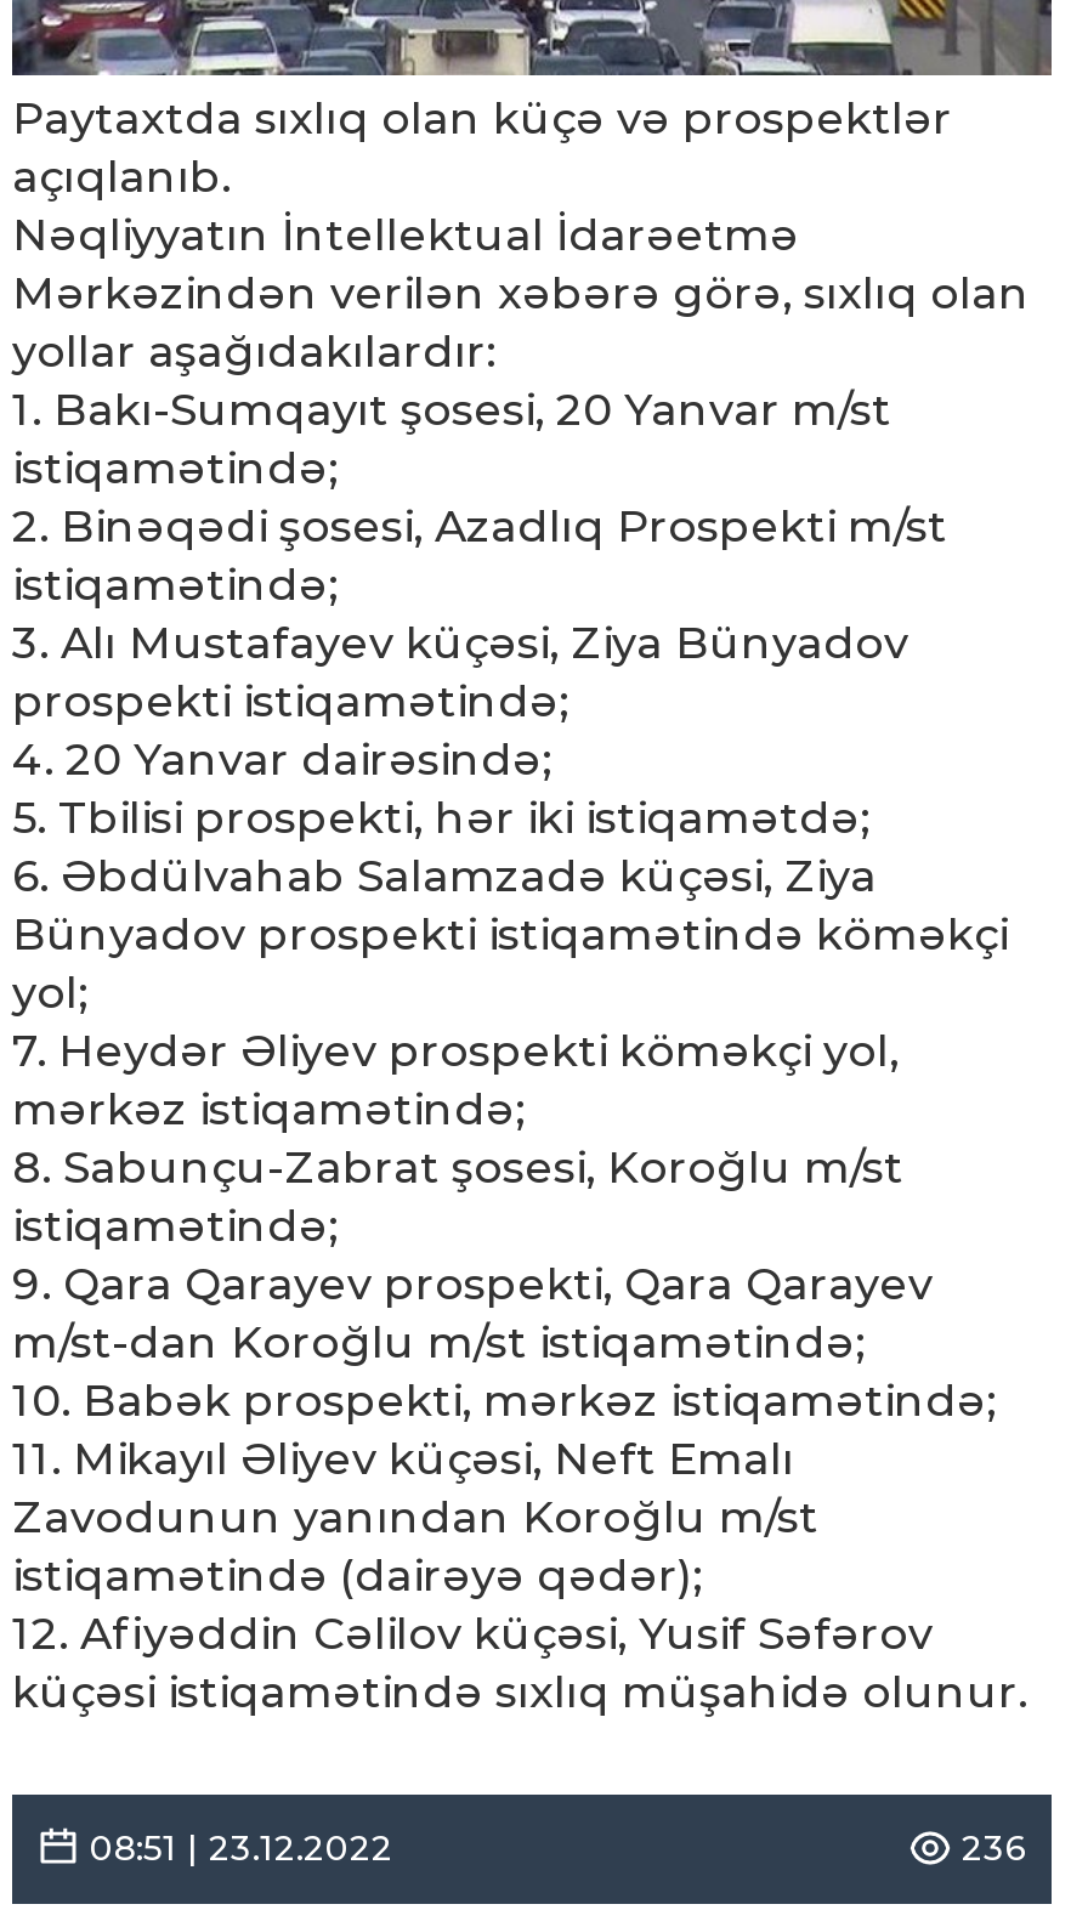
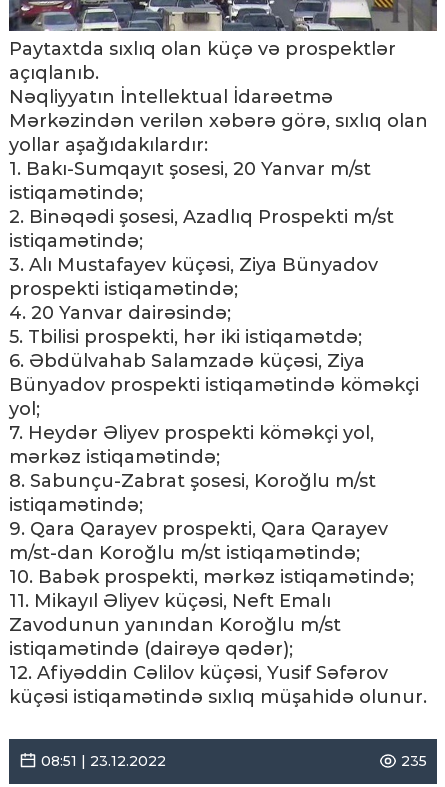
[962,1826,1027,1870] 236 -> [401,752,427,770] 235

